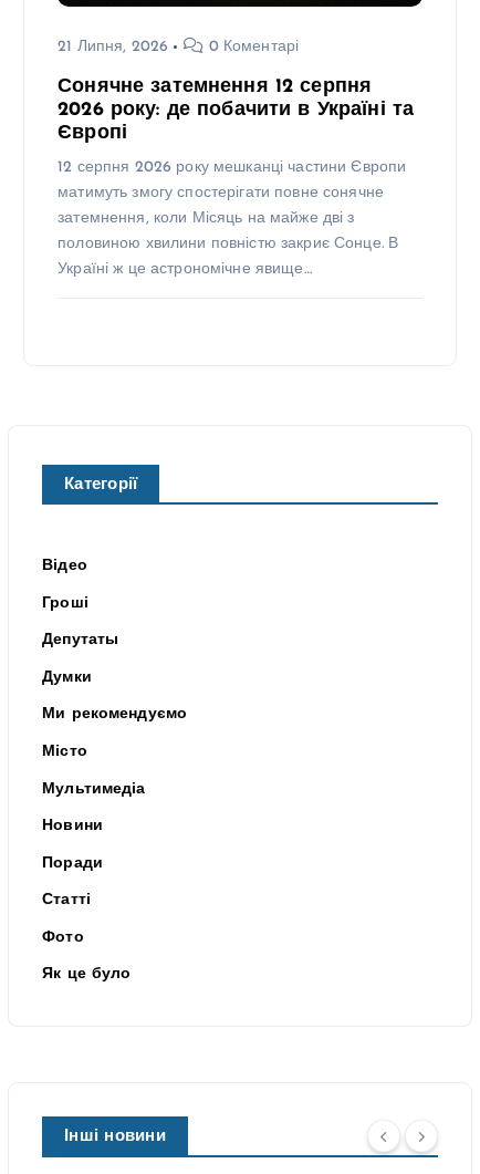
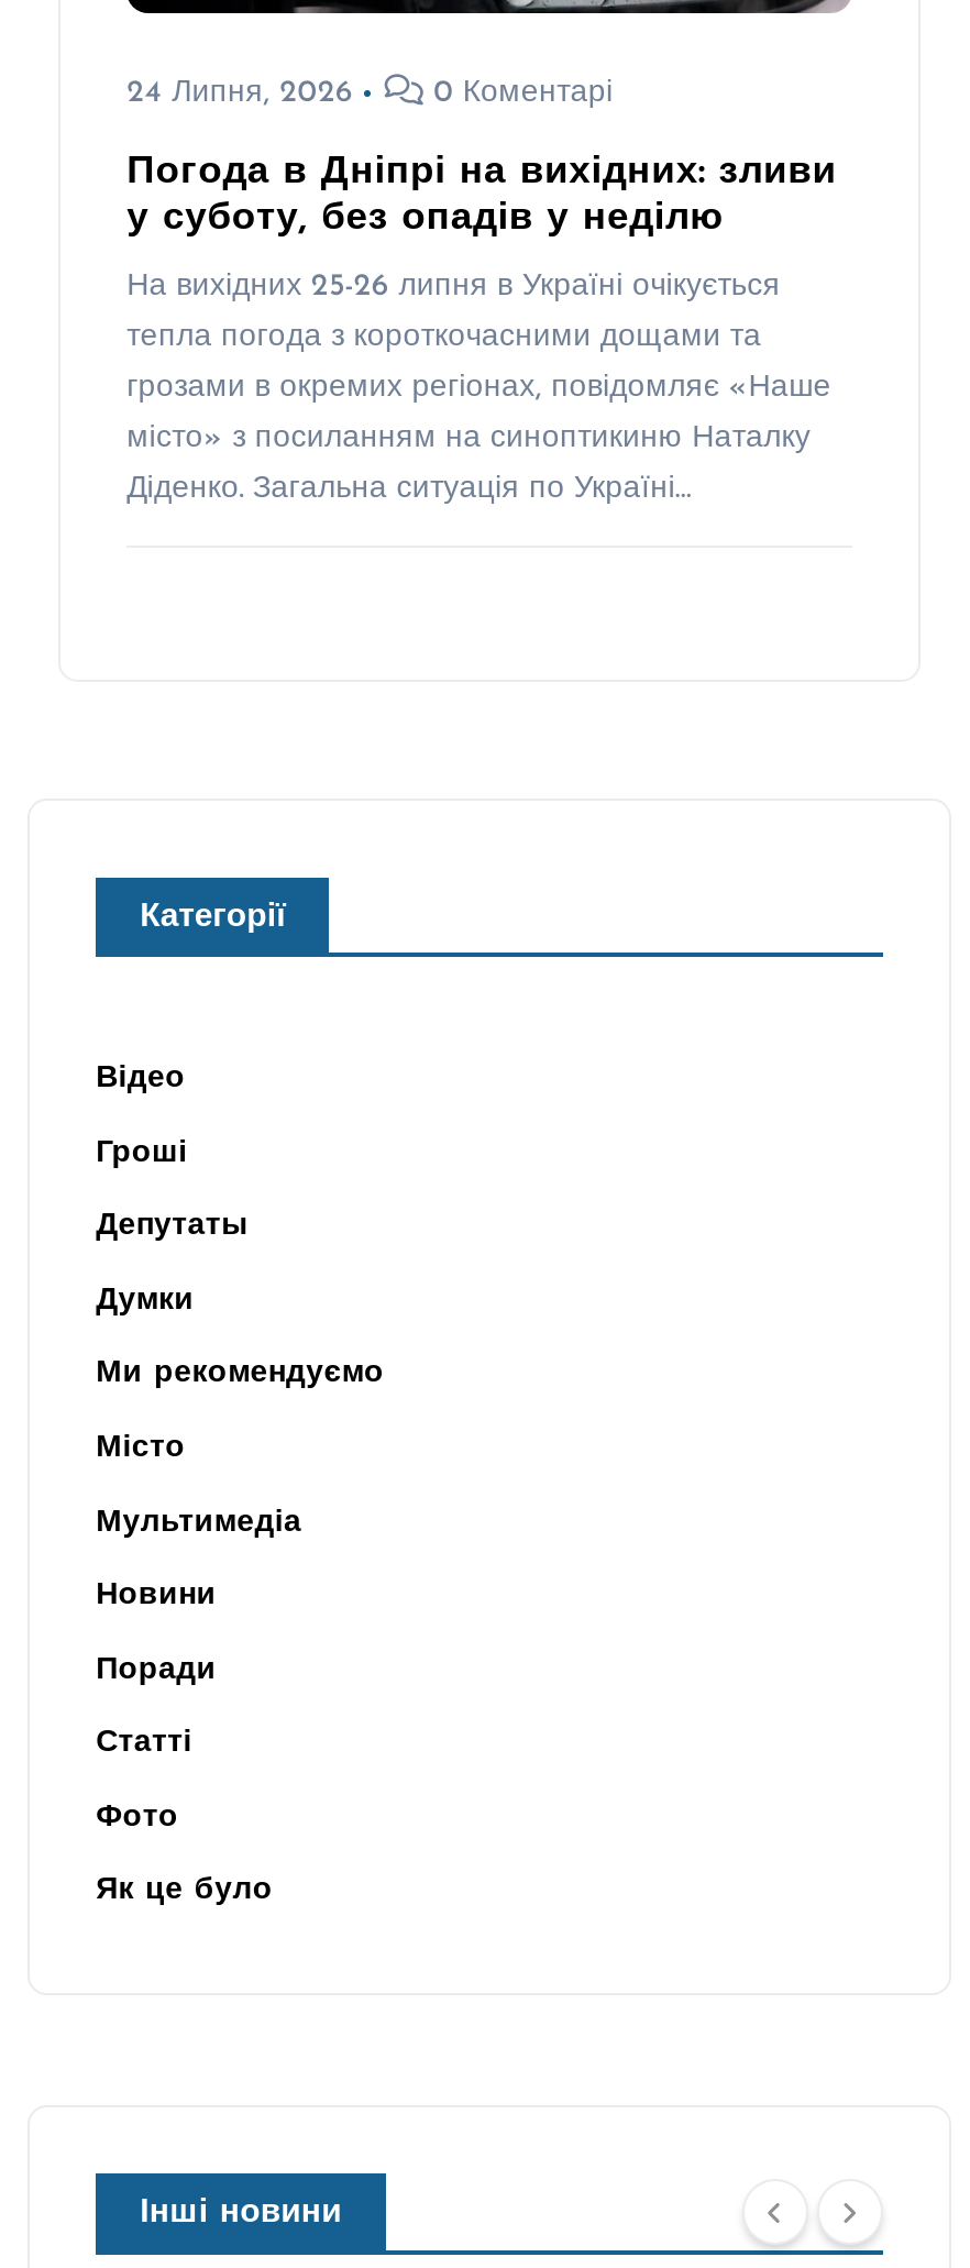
[58,39,168,55] 21 Липня, 2026 -> [127,77,353,110] 24 Липня, 2026
[58,77,414,143] Сонячне затемнення 12 серпня | 2026 року: де побачити в Україні та | Європі -> [127,154,837,237] Погода в Дніпрі на вихідних: зливи | у суботу, без опадів у неділю
[58,159,406,176] 12 серпня 2026 року мешканці частини Європи -> [127,270,781,303] На вихідних 25-26 липня в Україні очікується
[58,185,384,201] матимуть змогу спостерігати повне сонячне -> [127,321,761,354] тепла погода з короткочасними дощами та
[58,210,354,227] затемнення, коли Місяць на майже дві з -> [127,371,831,404] грозами в окремих регіонах, повідомляє «Наше
[58,235,398,252] половиною хвилини повністю закриє Сонце. В -> [127,422,811,455] місто» з посиланням на синоптикиню Наталку
[58,261,312,278] Україні ж це астрономічне явище… -> [127,473,691,506] Діденко. Загальна ситуація по Україні…

